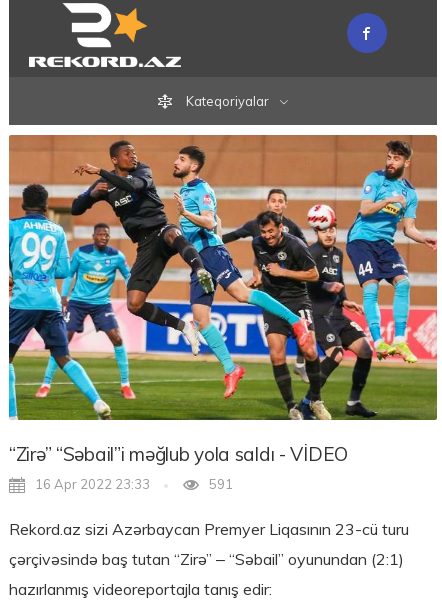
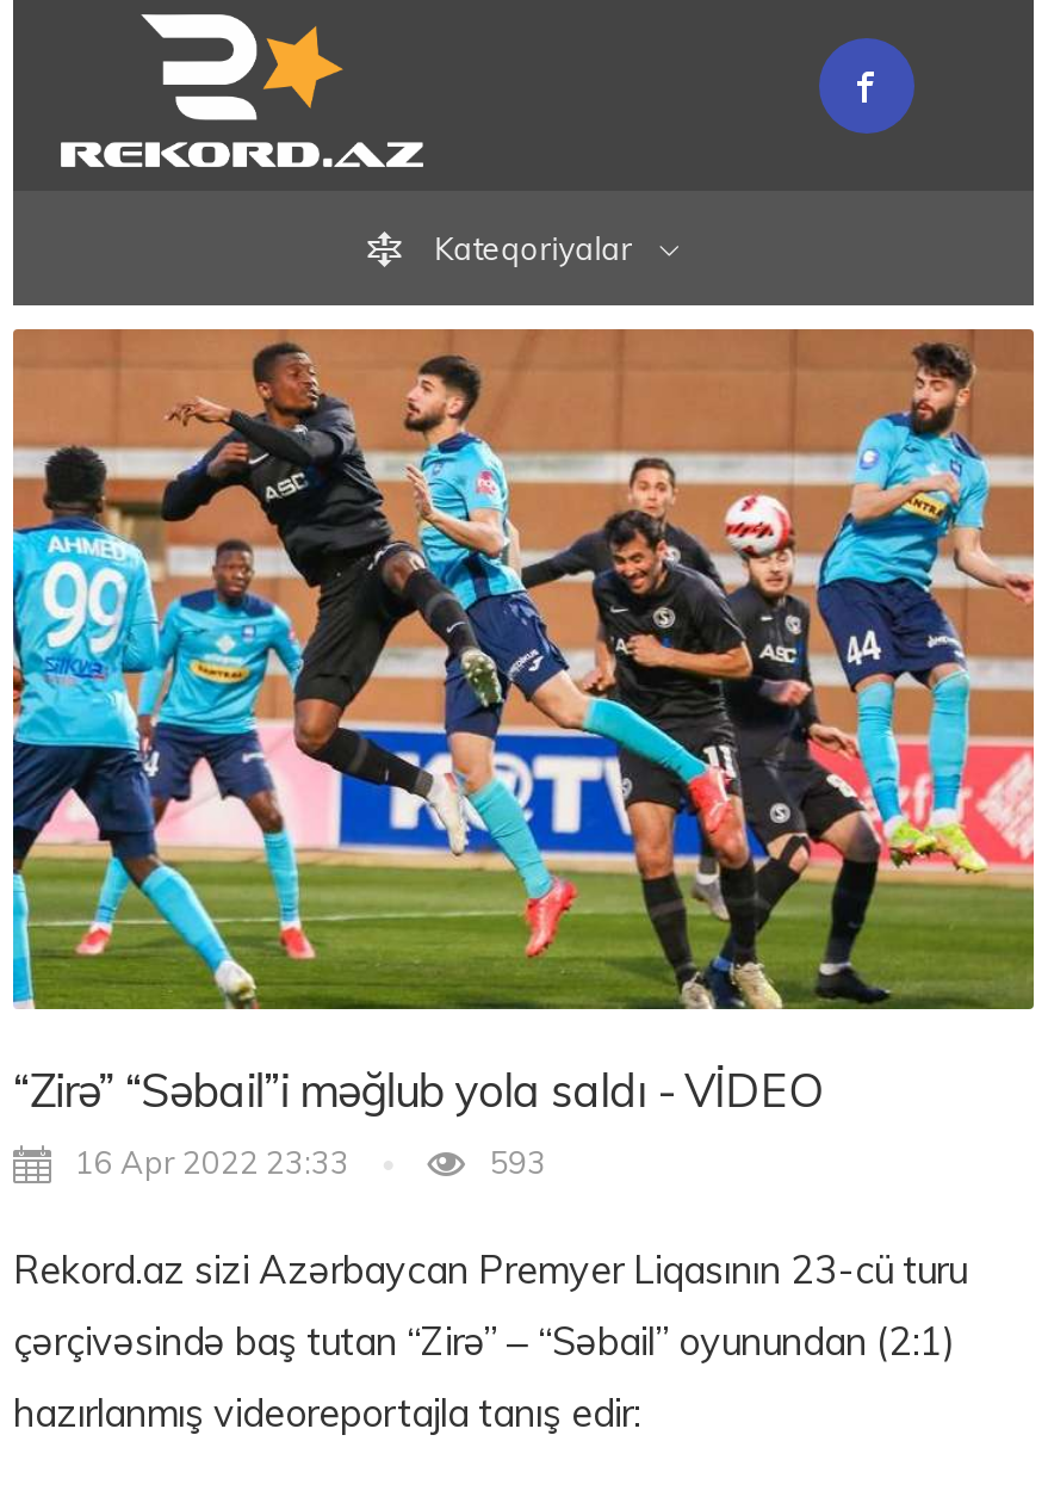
[209,476,233,492] 591 -> [489,1143,546,1182] 593

